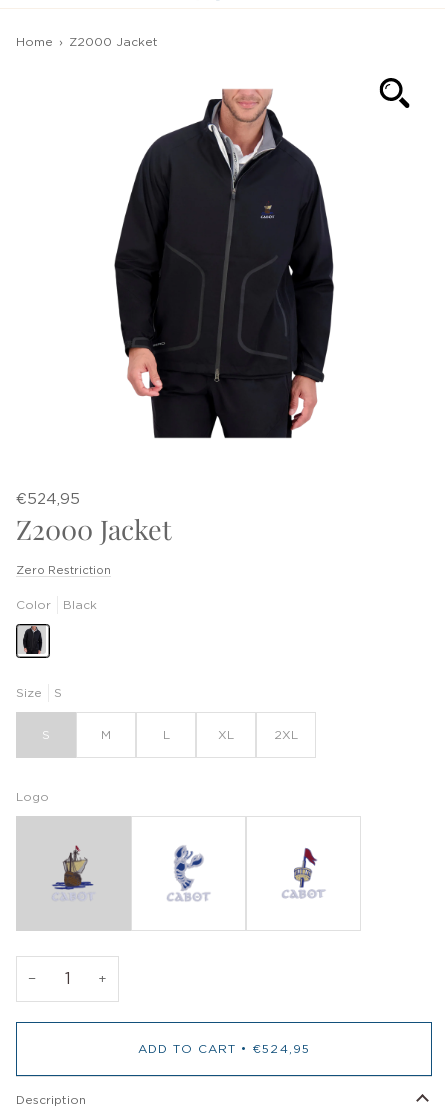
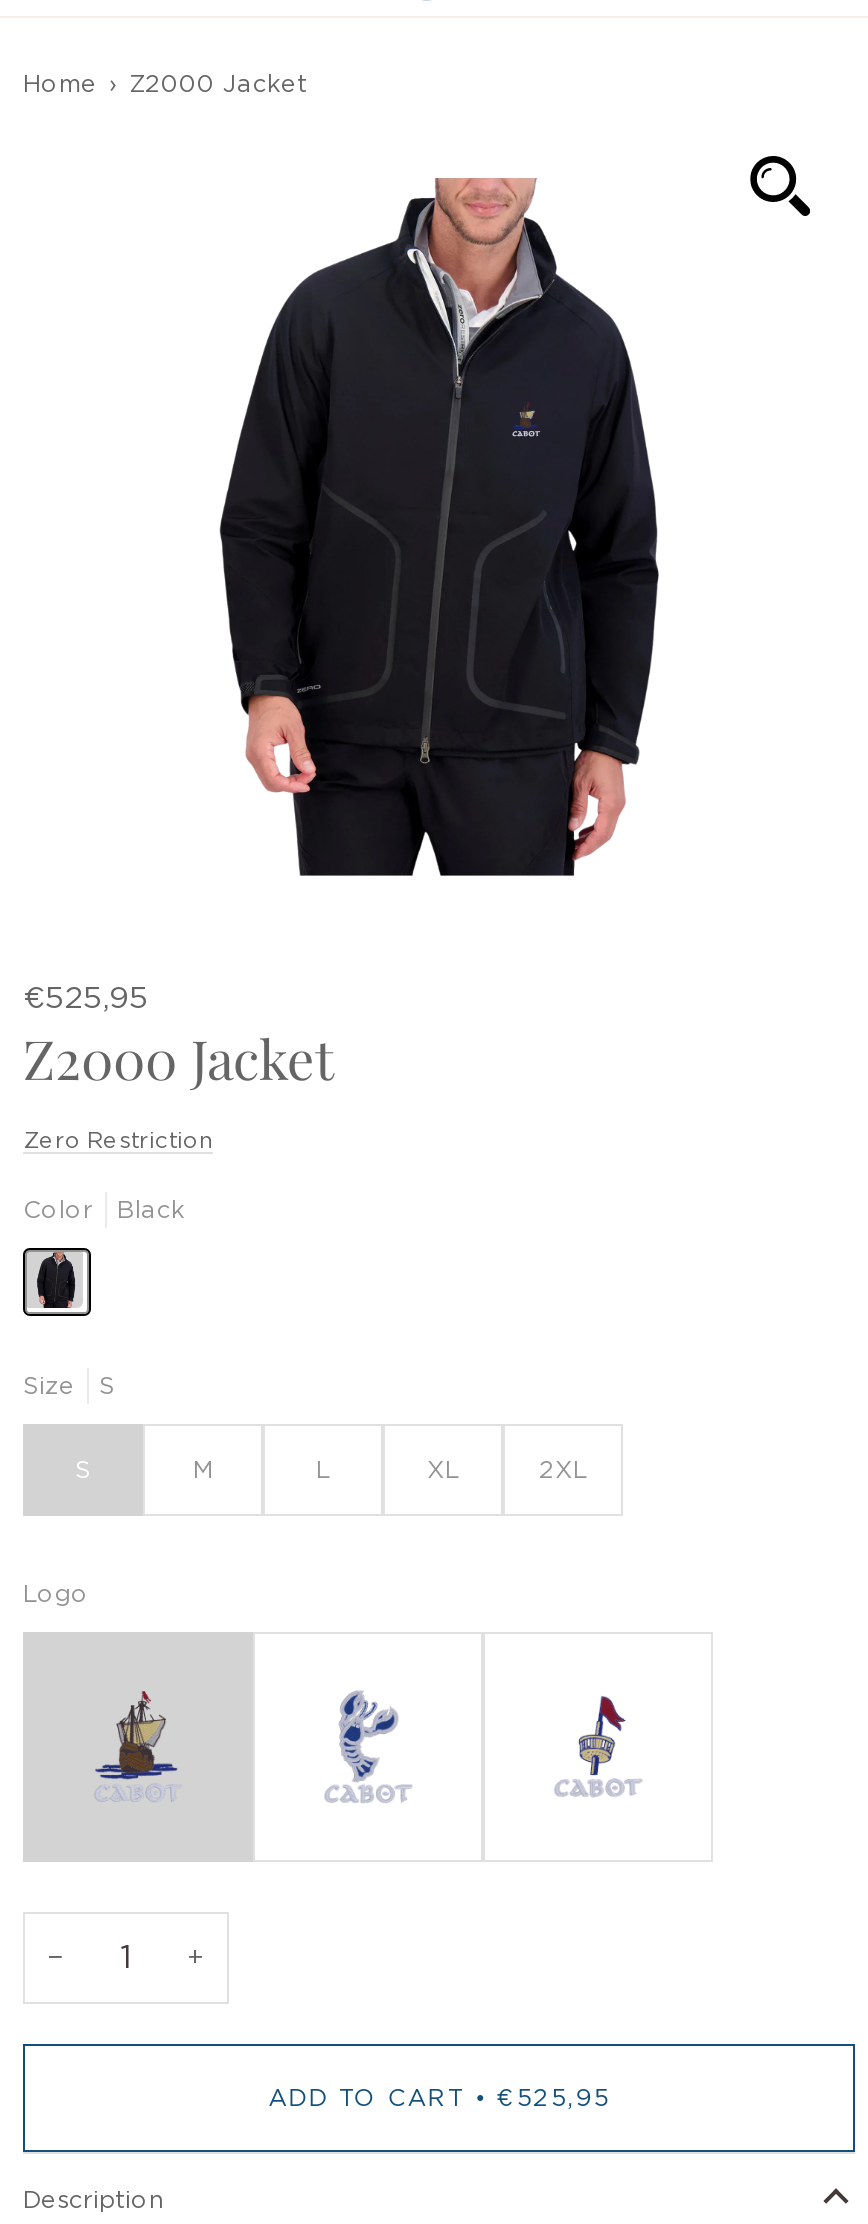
[16,492,80,507] €524,95 -> [23,984,149,1014] €525,95
[138,1043,310,1055] ADD TO CART • €524,95 -> [268,2087,610,2111] ADD TO CART • €525,95

